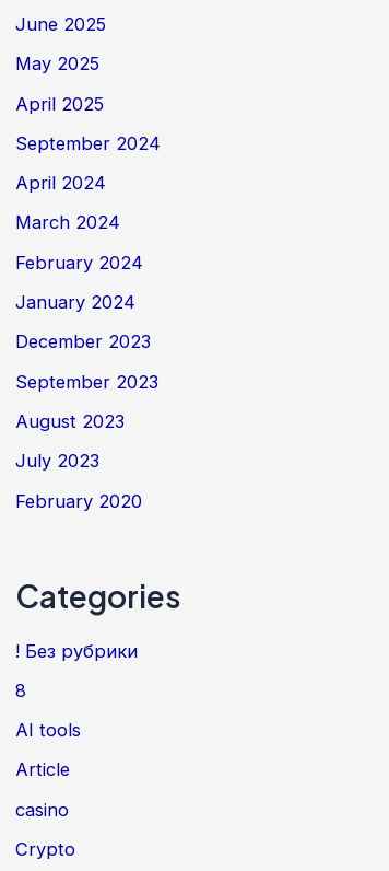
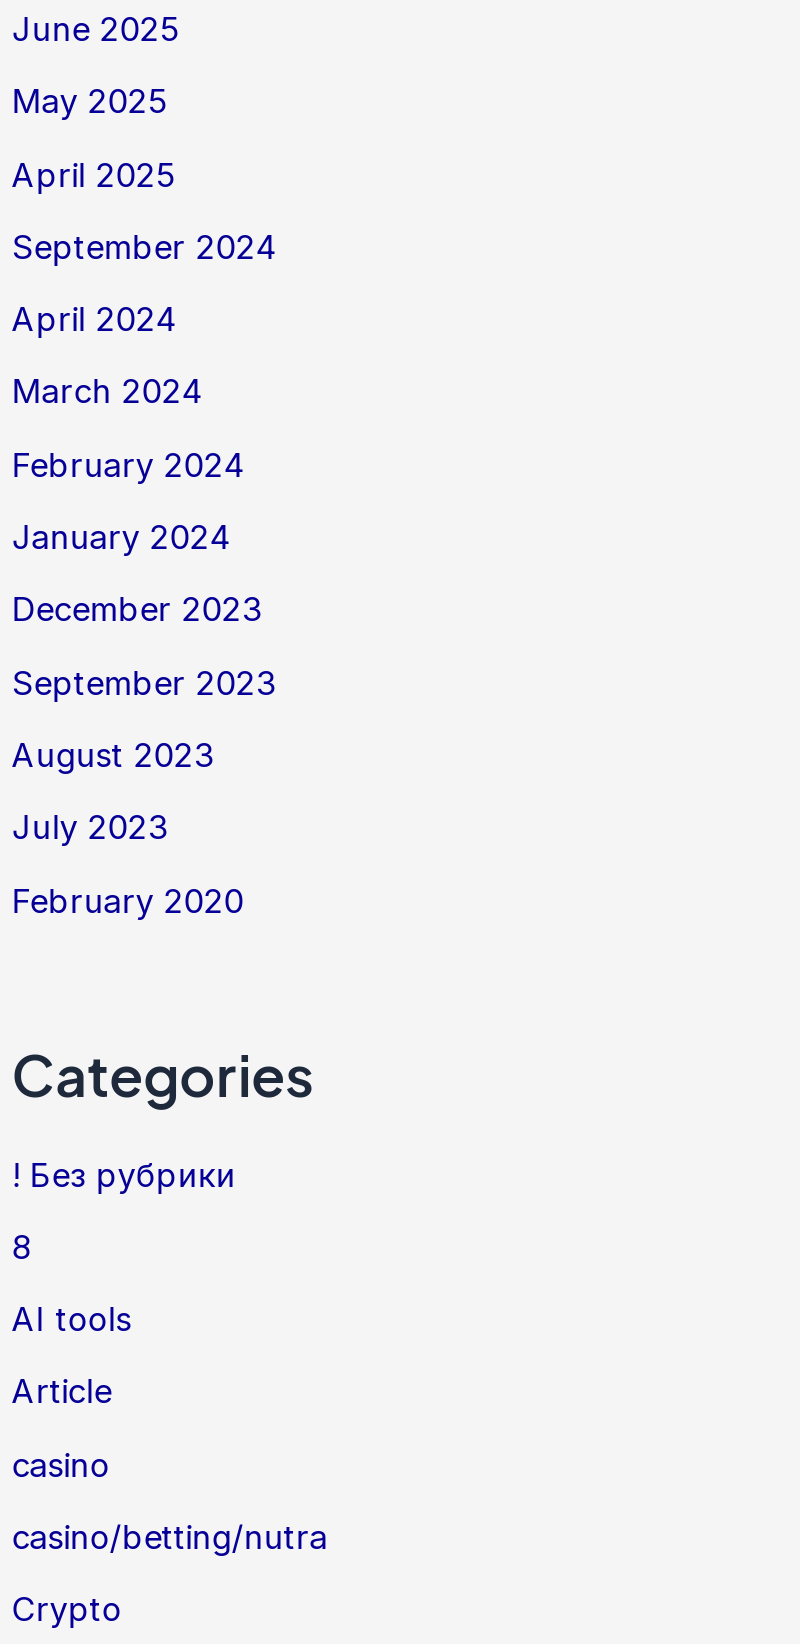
none -> [12,1517,328,1557] casino/betting/nutra

